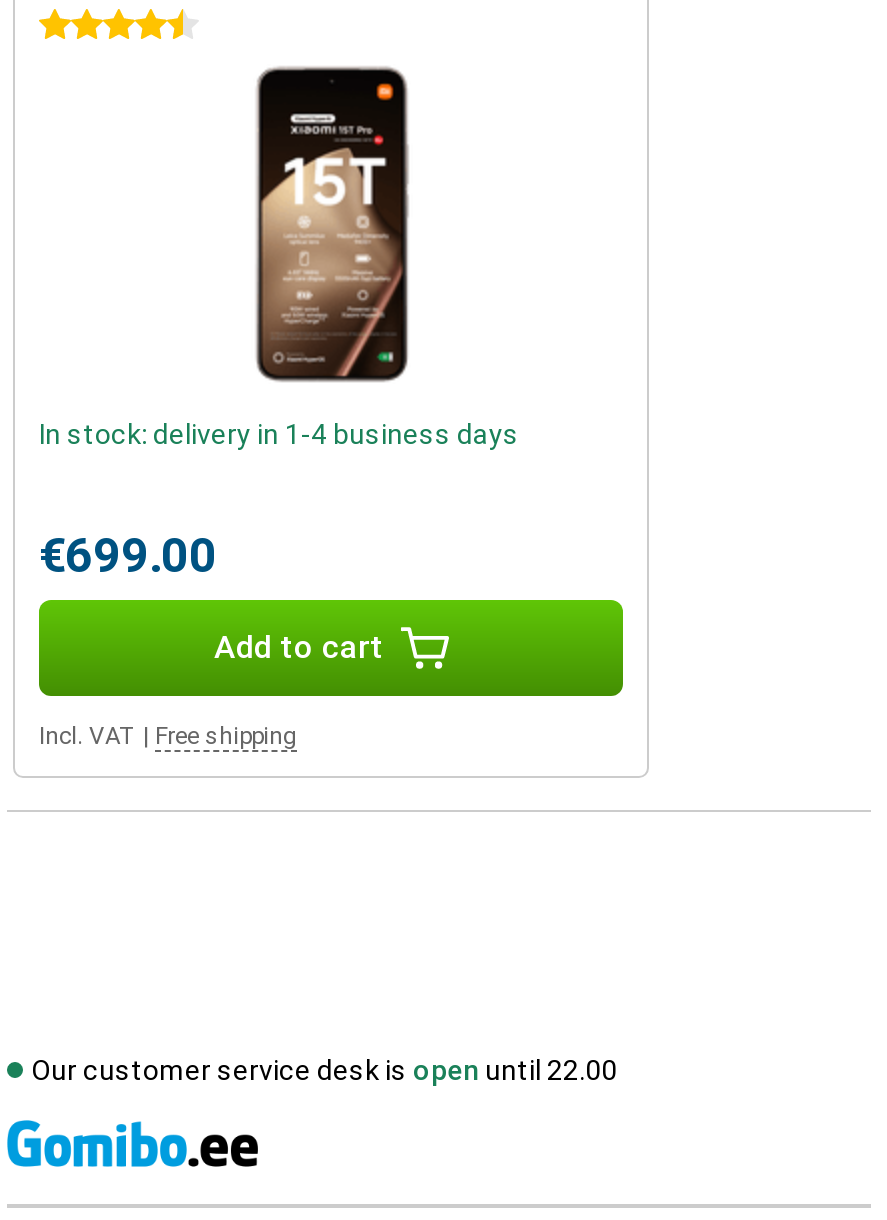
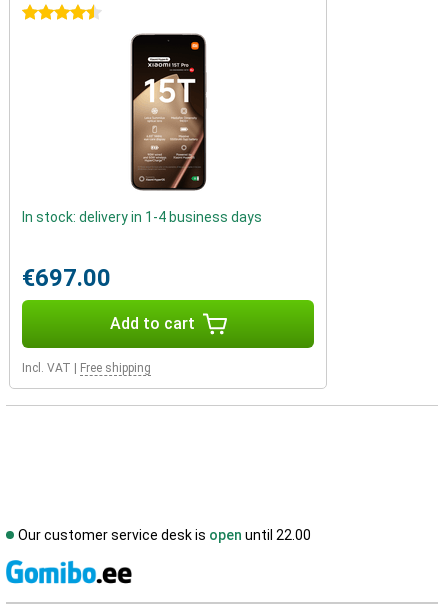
[39,528,217,584] €699.00 -> [22,264,111,292] €697.00

